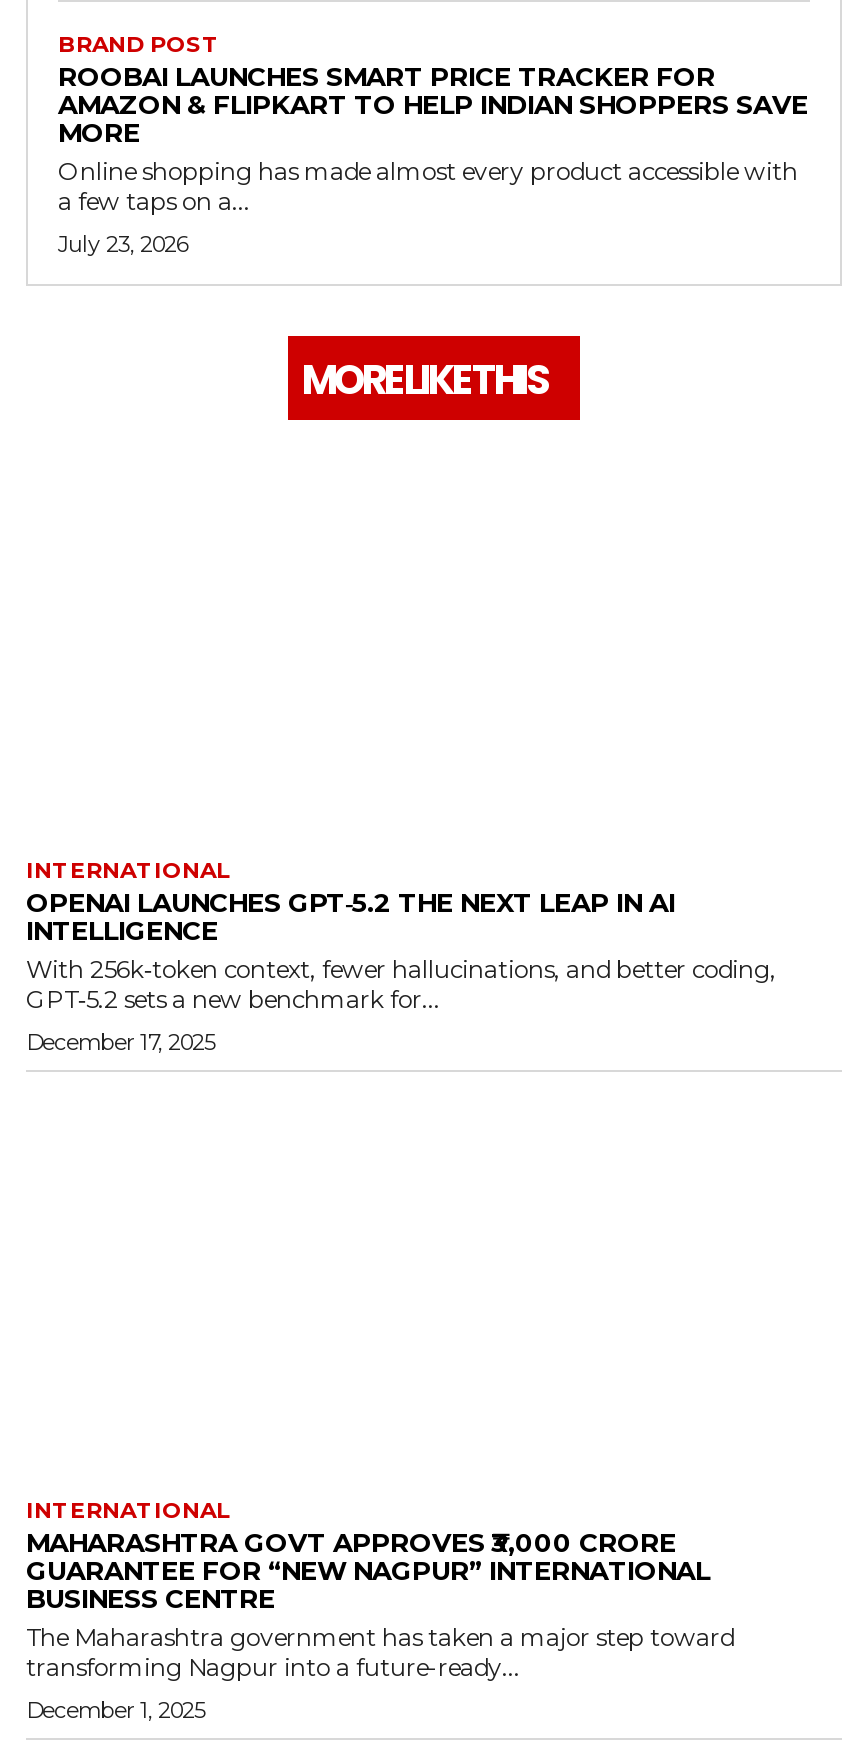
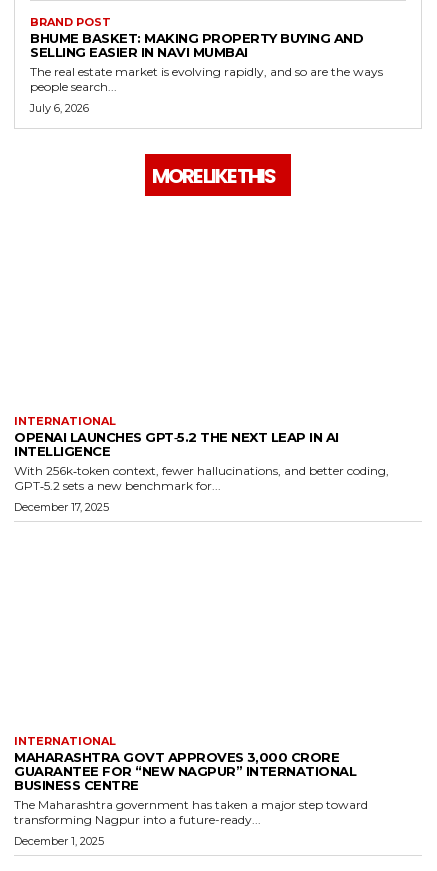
[58,60,808,216] ROOBAI LAUNCHES SMART PRICE TRACKER FOR | AMAZON & FLIPKART TO HELP INDIAN SHOPPERS SAVE | MORE | Online shopping has made almost every product accessible with | a few taps on a... -> [30,30,383,94] BHUME BASKET: MAKING PROPERTY BUYING AND | SELLING EASIER IN NAVI MUMBAI | The real estate market is evolving rapidly, and so are the ways | people search...
[58,230,188,258] July 23, 2026 -> [30,101,89,115] July 6, 2026

